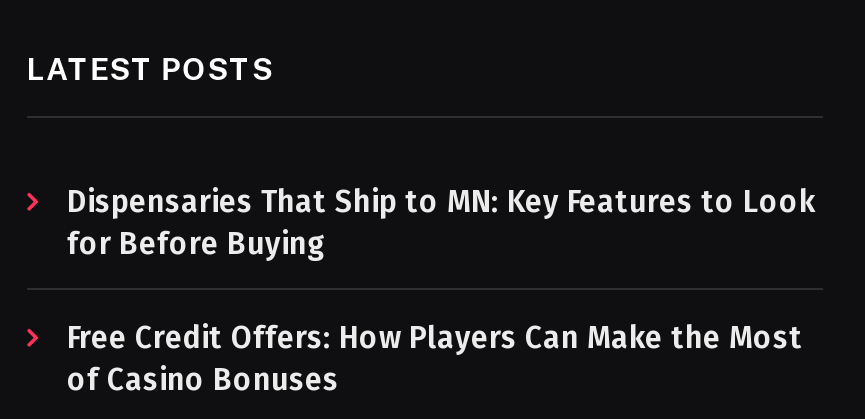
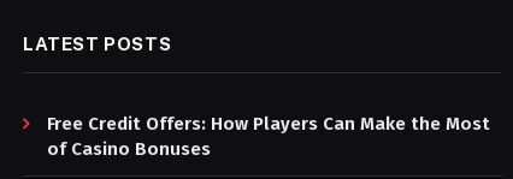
[67,183,815,261] Dispensaries That Ship to MN: Key Features to Look | for Before Buying -> none

